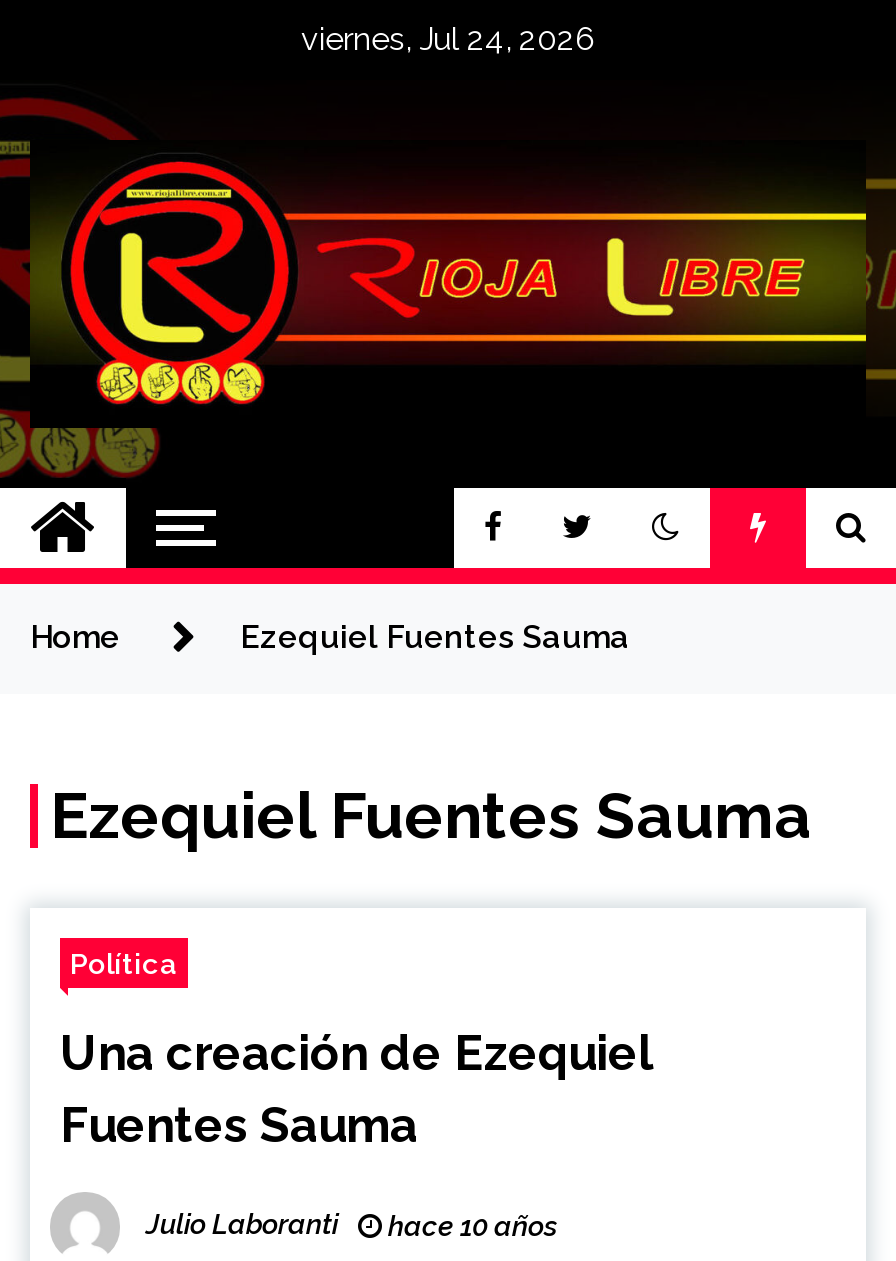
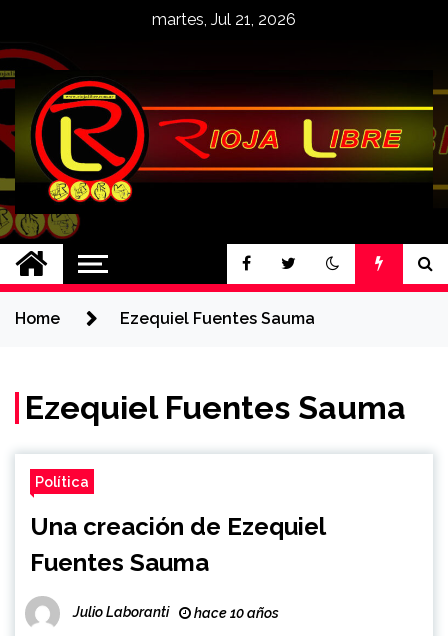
[301,20,595,58] viernes, Jul 24, 2026 -> [152,10,296,29] martes, Jul 21, 2026

